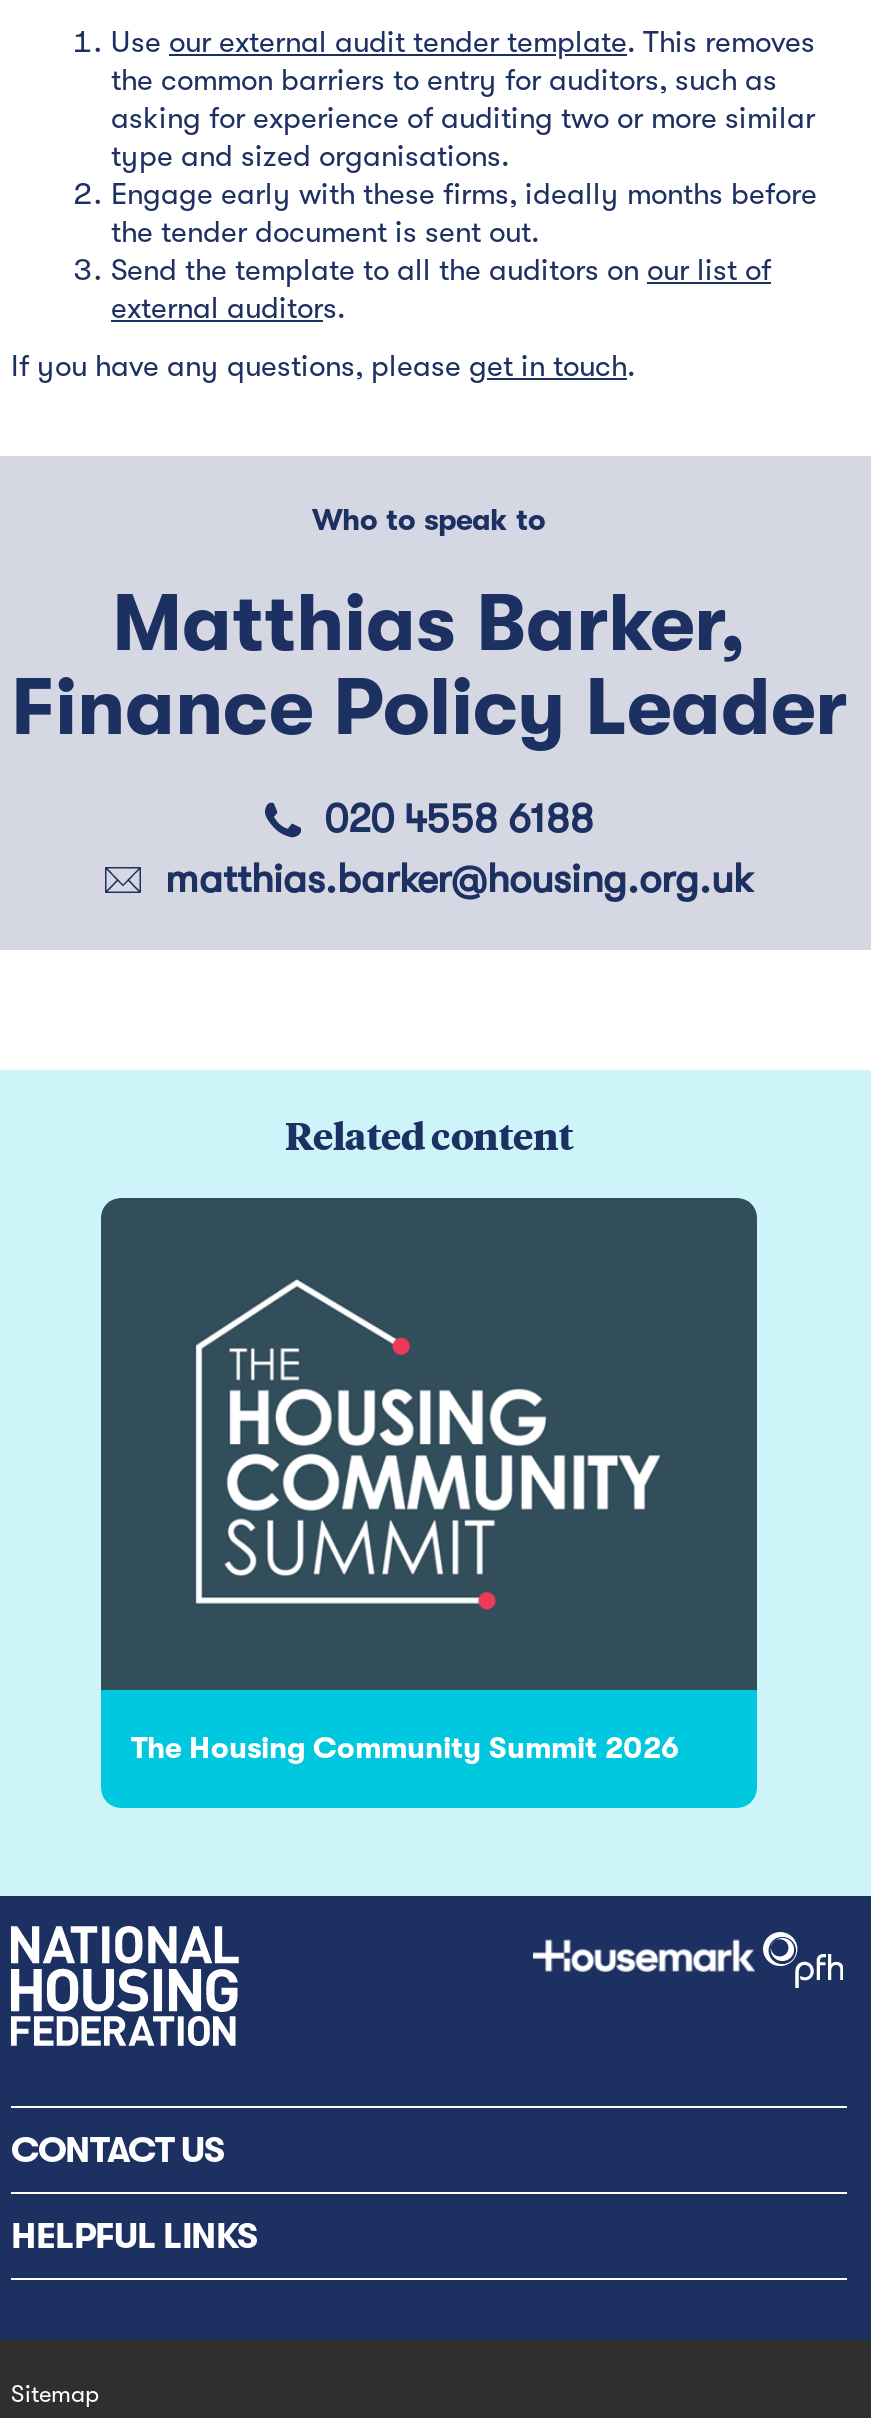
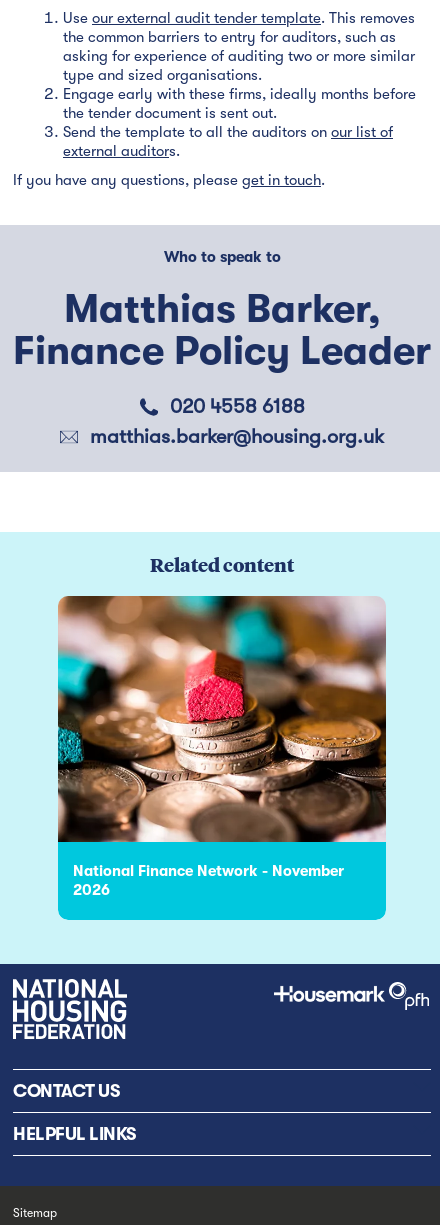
[99,1196,759,1766] [image] | The Housing Community Summit 2026 -> [57,595,387,899] [image] | National Finance Network - November | 2026

